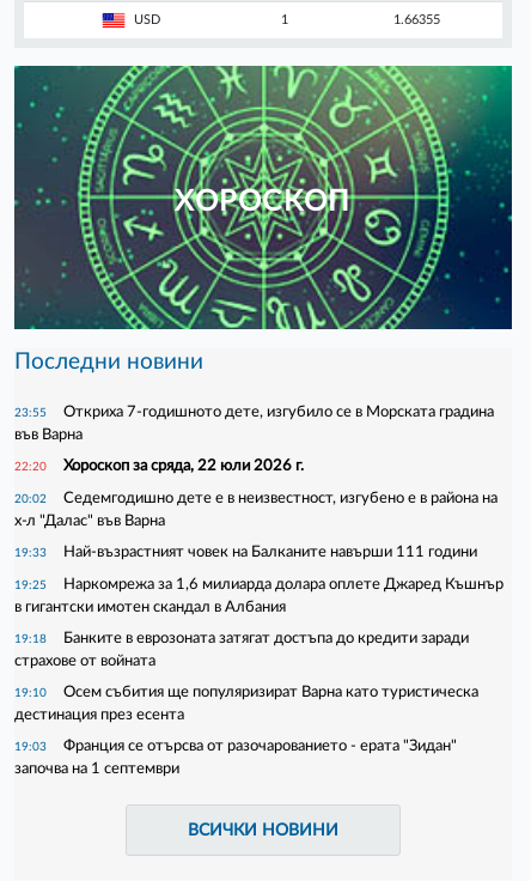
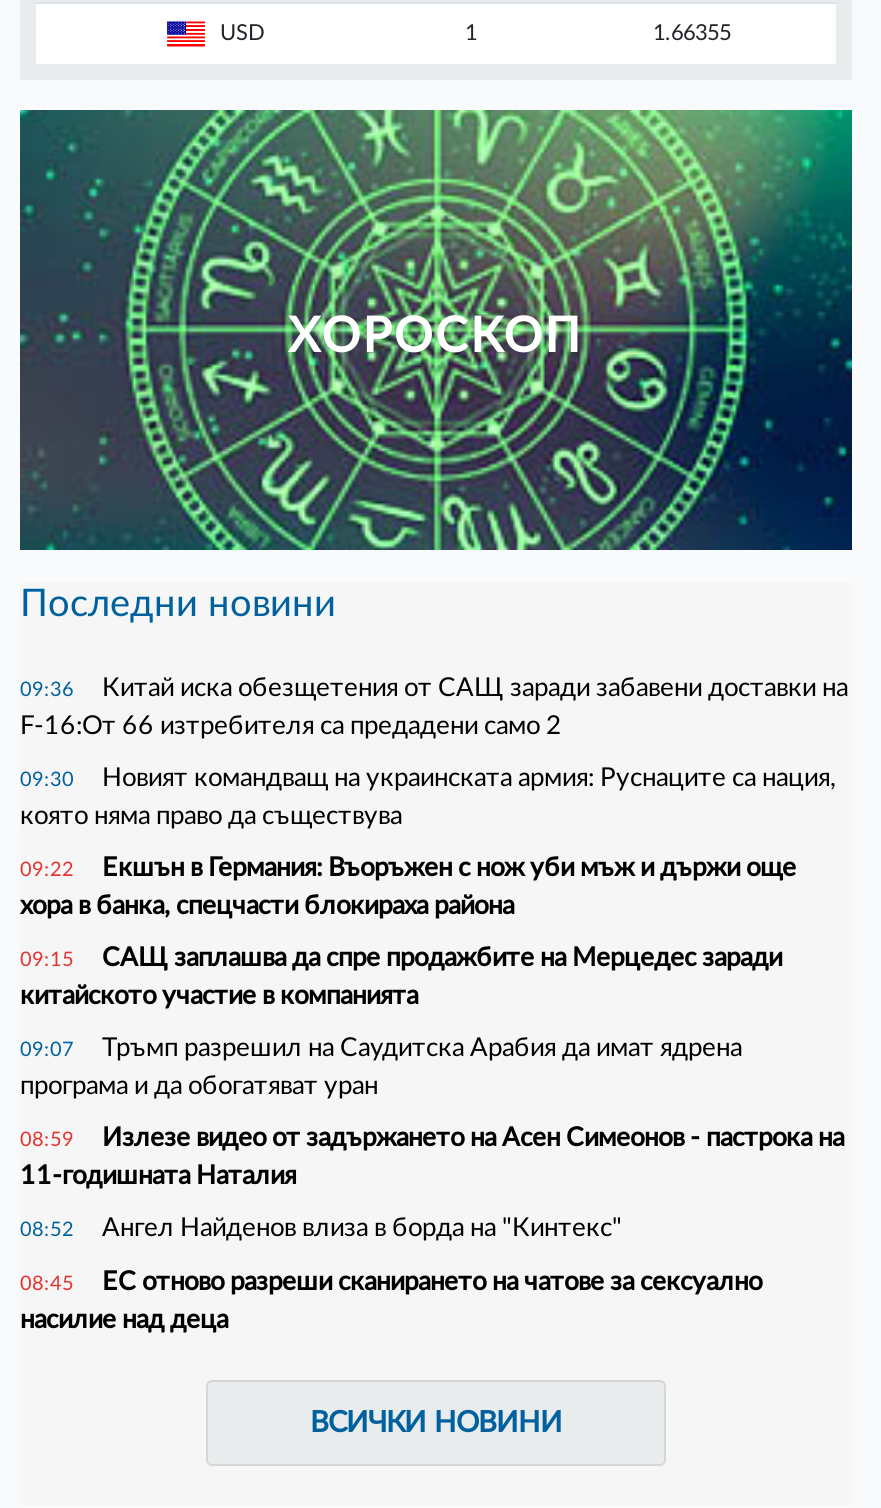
[14,404,503,775] 23:55 | Откриха 7-годишното дете, изгубило се в Морската градина | във Варна | 22:20 | Хороскоп за сряда, 22 юли 2026 г. | 20:02 | Седемгодишно дете е в неизвестност, изгубено е в района на | х-л "Далас" във Варна | 19:33 | Най-възрастният човек на Балканите навърши 111 години | 19:25 | Наркомрежа за 1,6 милиарда долара оплете Джаред Къшнър | в гигантски имотен скандал в Албания | 19:18 | Банките в еврозоната затягат достъпа до кредити заради | страхове от войната | 19:10 | Осем събития ще популяризират Варна като туристическа | дестинация през есента | 19:03 | Франция се отърсва от разочарованието - ерата "Зидан" | започва на 1 септември -> [20,676,848,1332] 09:36 | Китай иска обезщетения от САЩ заради забавени доставки на | F-16:От 66 изтребителя са предадени само 2 | 09:30 | Новият командващ на украинската армия: Руснаците са нация, | която няма право да съществува | 09:22 | Екшън в Германия: Въоръжен с нож уби мъж и държи още | хора в банка, спецчасти блокираха района | 09:15 | САЩ заплашва да спре продажбите на Мерцедес заради | китайското участие в компанията | 09:07 | Тръмп разрешил на Саудитска Арабия да имат ядрена | програма и да обогатяват уран | 08:59 | Излезе видео от задържането на Асен Симеонов - пастрока на | 11-годишната Наталия | 08:52 | Ангел Найденов влиза в борда на "Кинтекс" | 08:45 | ЕС отново разреши сканирането на чатове за сексуално | насилие над деца

